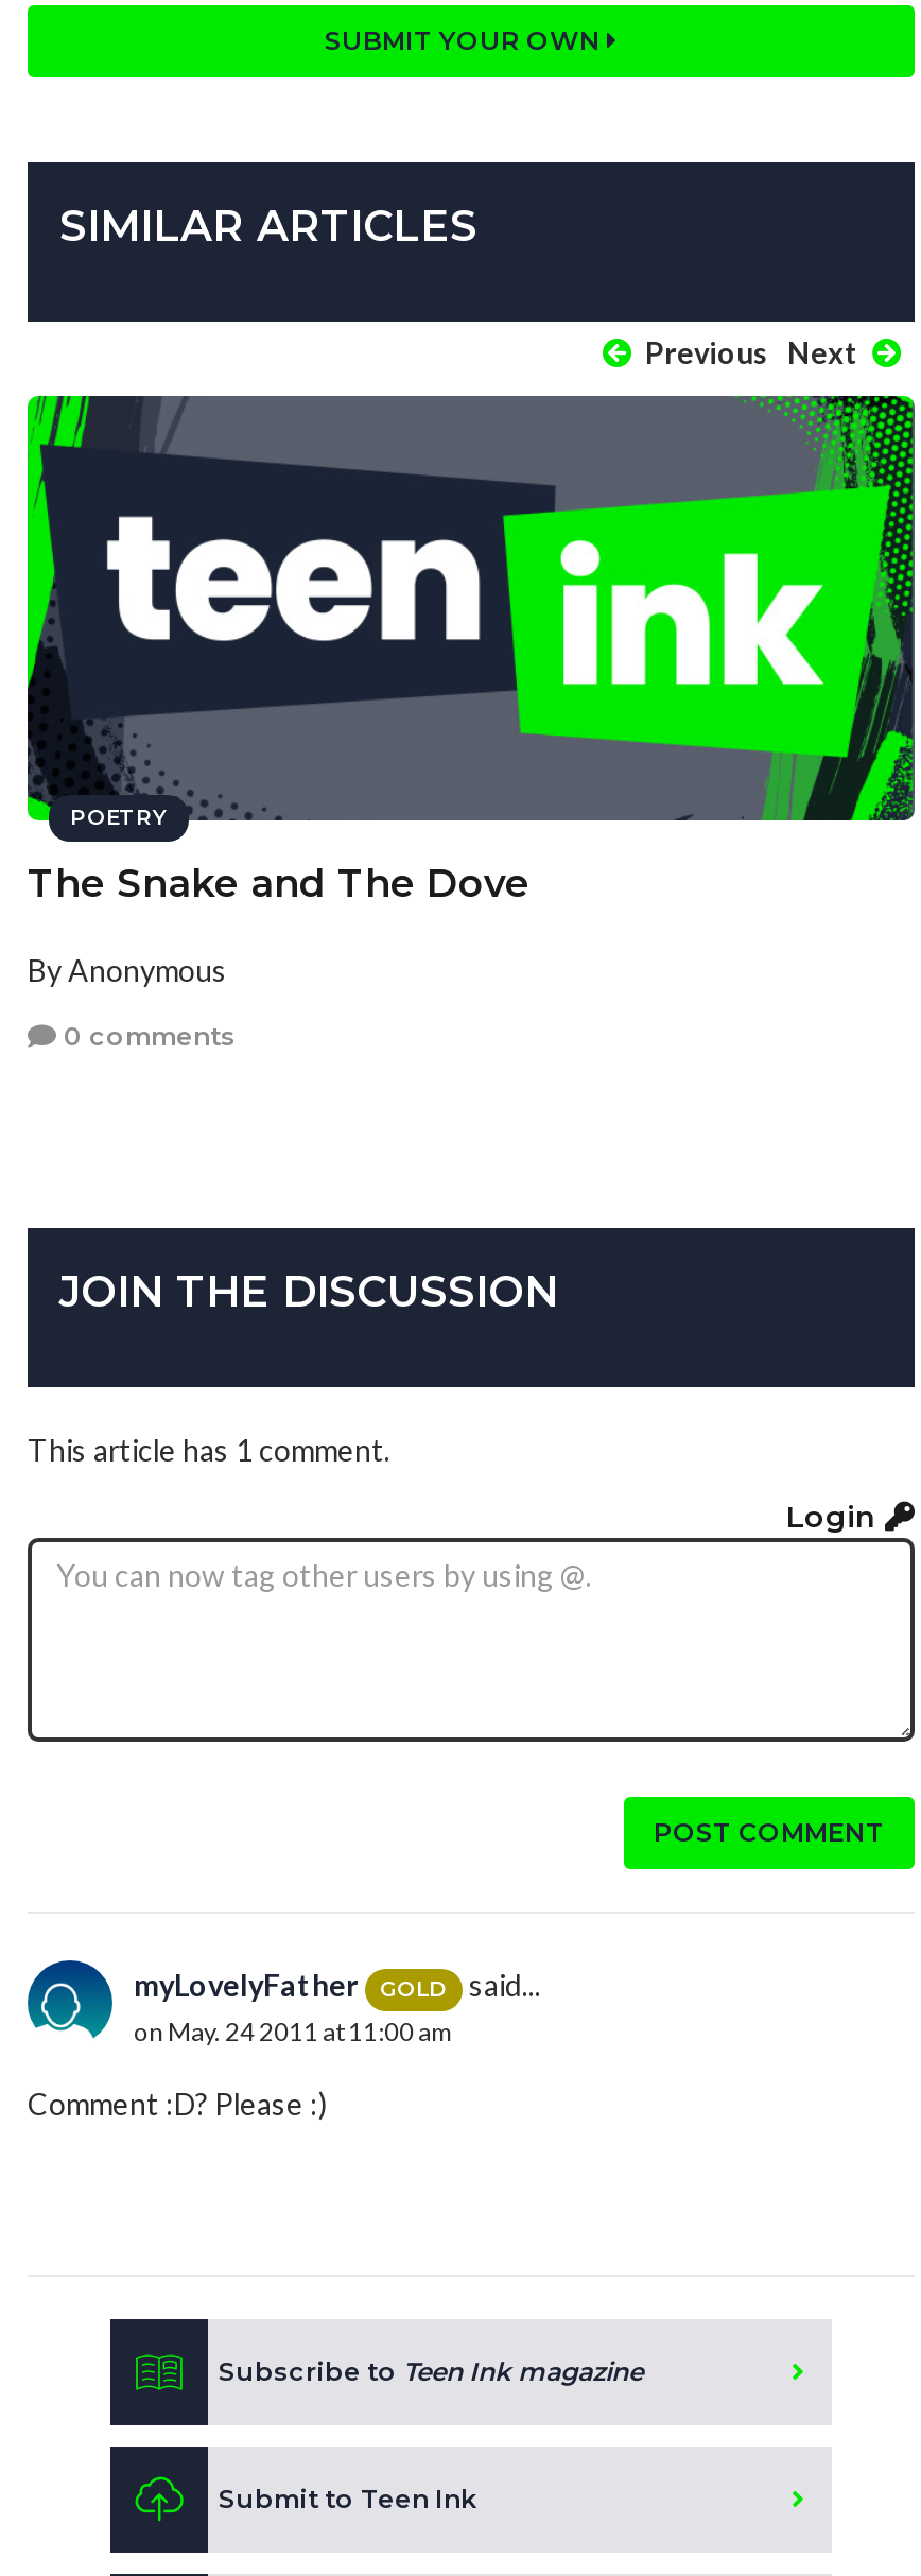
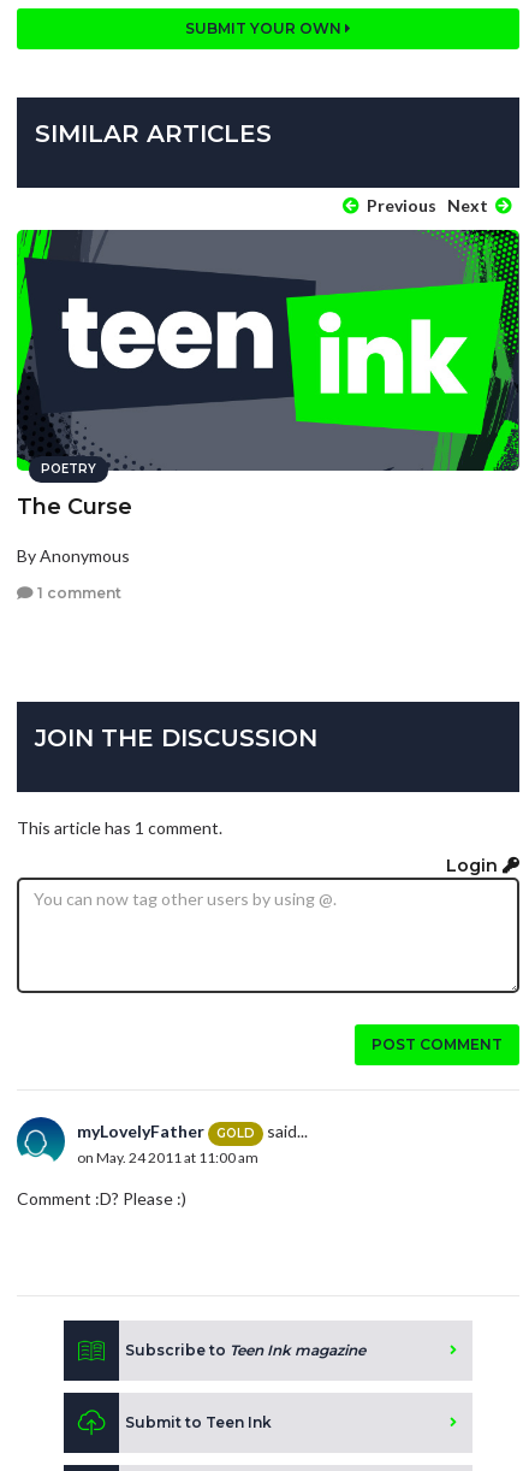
[28,860,531,907] The Snake and The Dove -> [17,493,132,520] The Curse
[57,1020,236,1052] 0 comments -> [34,584,121,602] 1 comment

